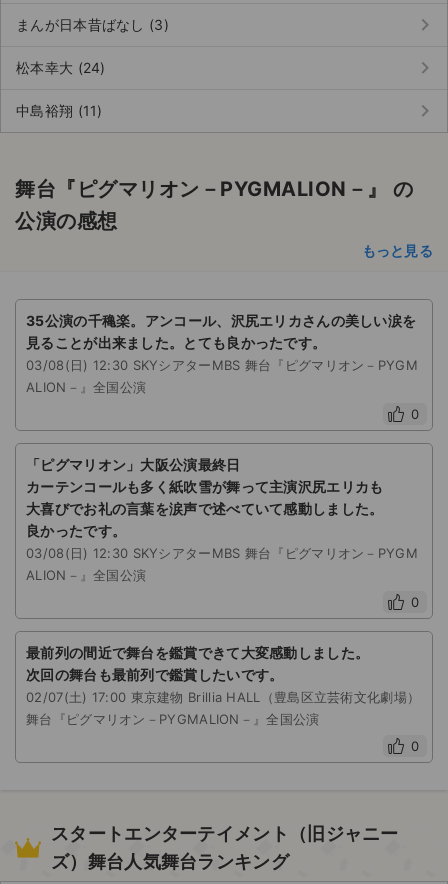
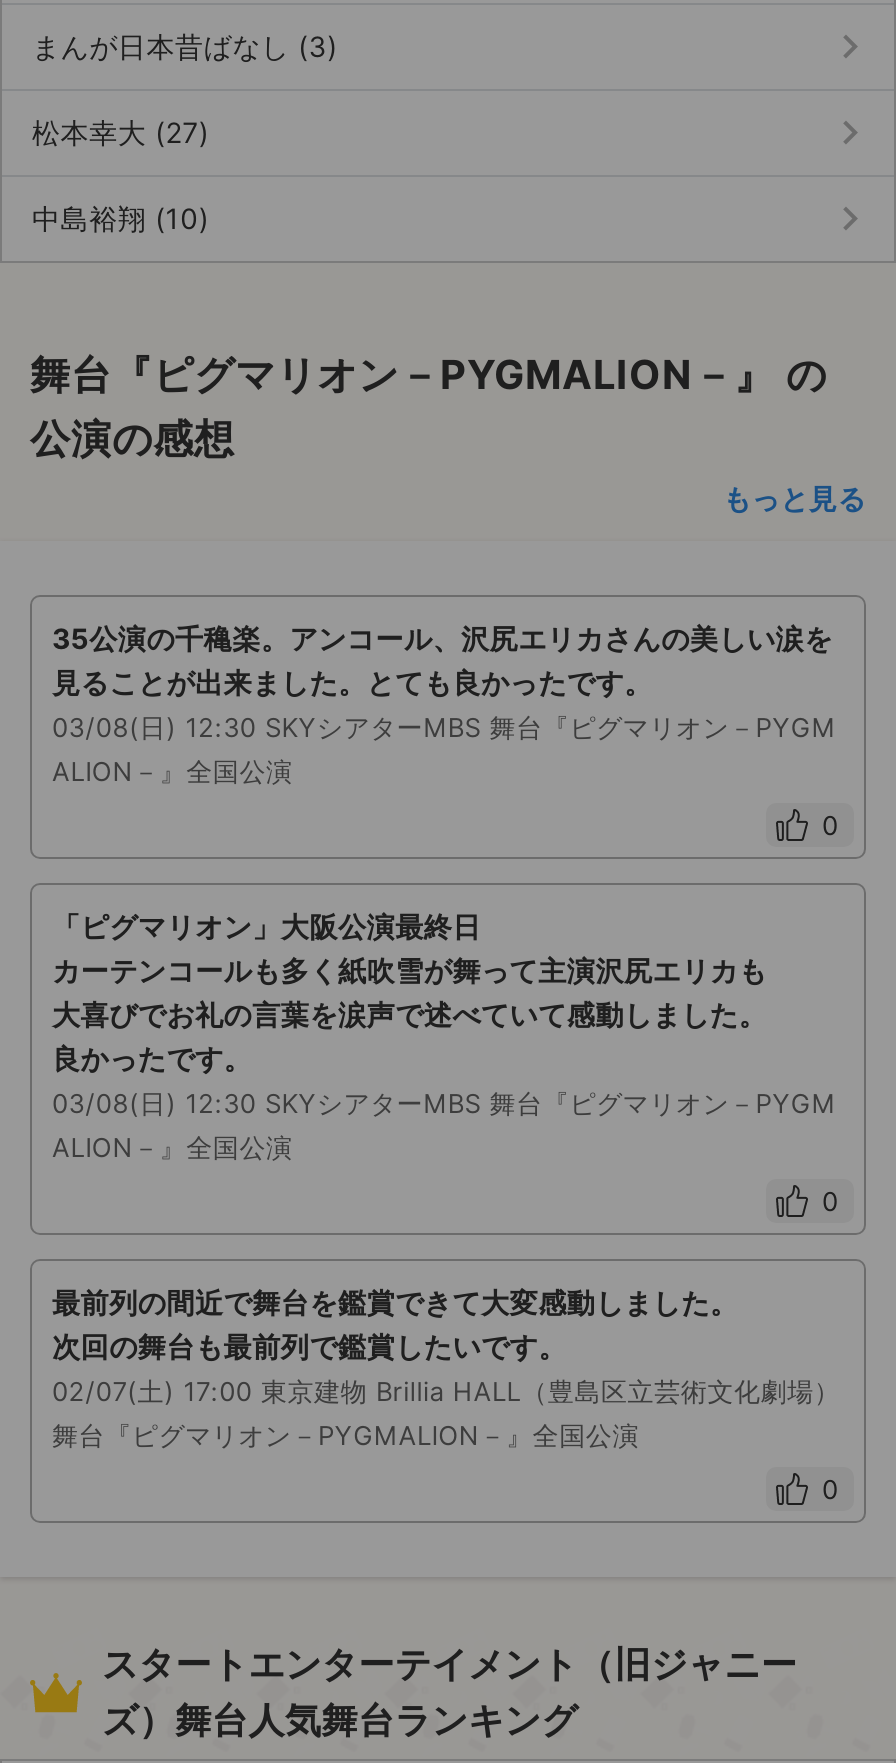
[16,59,106,76] 松本幸大 (24) -> [32,115,209,149] 松本幸大 (27)
[16,102,103,119] 中島裕翔 (11) -> [32,201,209,235] 中島裕翔 (10)

